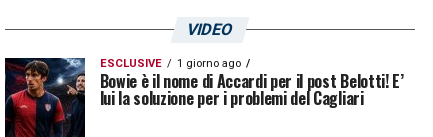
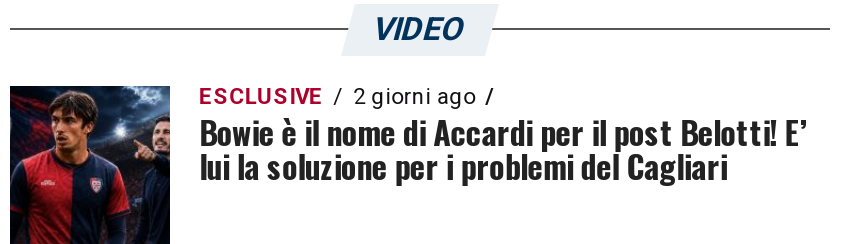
[100,57,241,70] ESCLUSIVE 1 giorno ago -> [199,84,475,110] ESCLUSIVE 2 giorni ago

